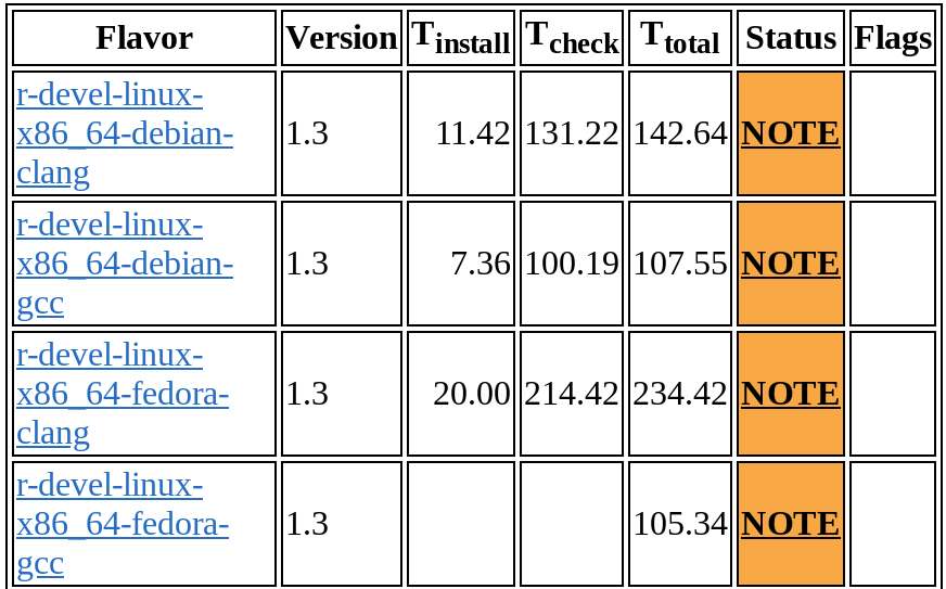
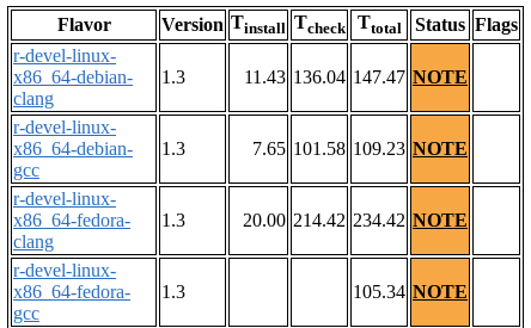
[435,115,841,151] 11.42 131.22 142.64 NOTE -> [244,67,468,87] 11.43 136.04 147.47 NOTE
[450,245,841,282] 7.36 100.19 107.55 NOTE -> [252,139,468,159] 7.65 101.58 109.23 NOTE

